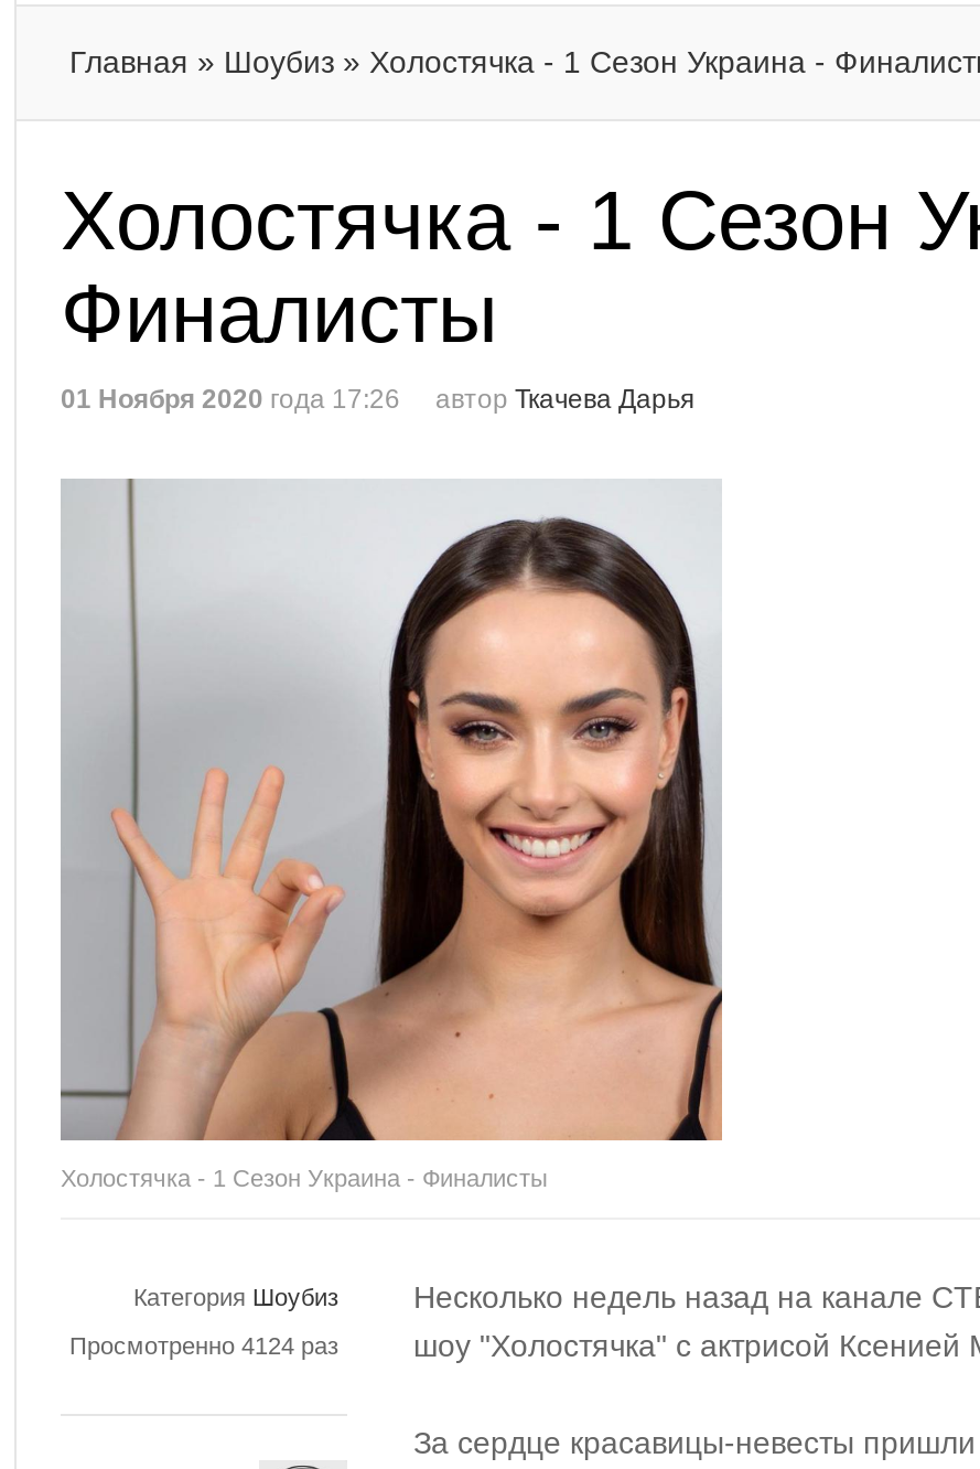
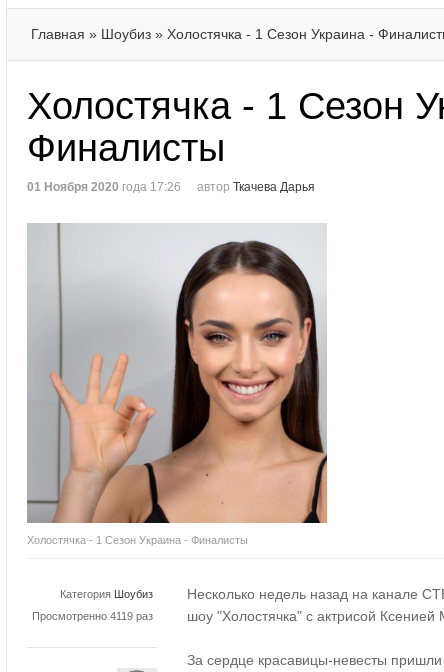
[69,1332,338,1359] Просмотренно 4124 раз -> [32,610,153,622] Просмотренно 4119 раз

